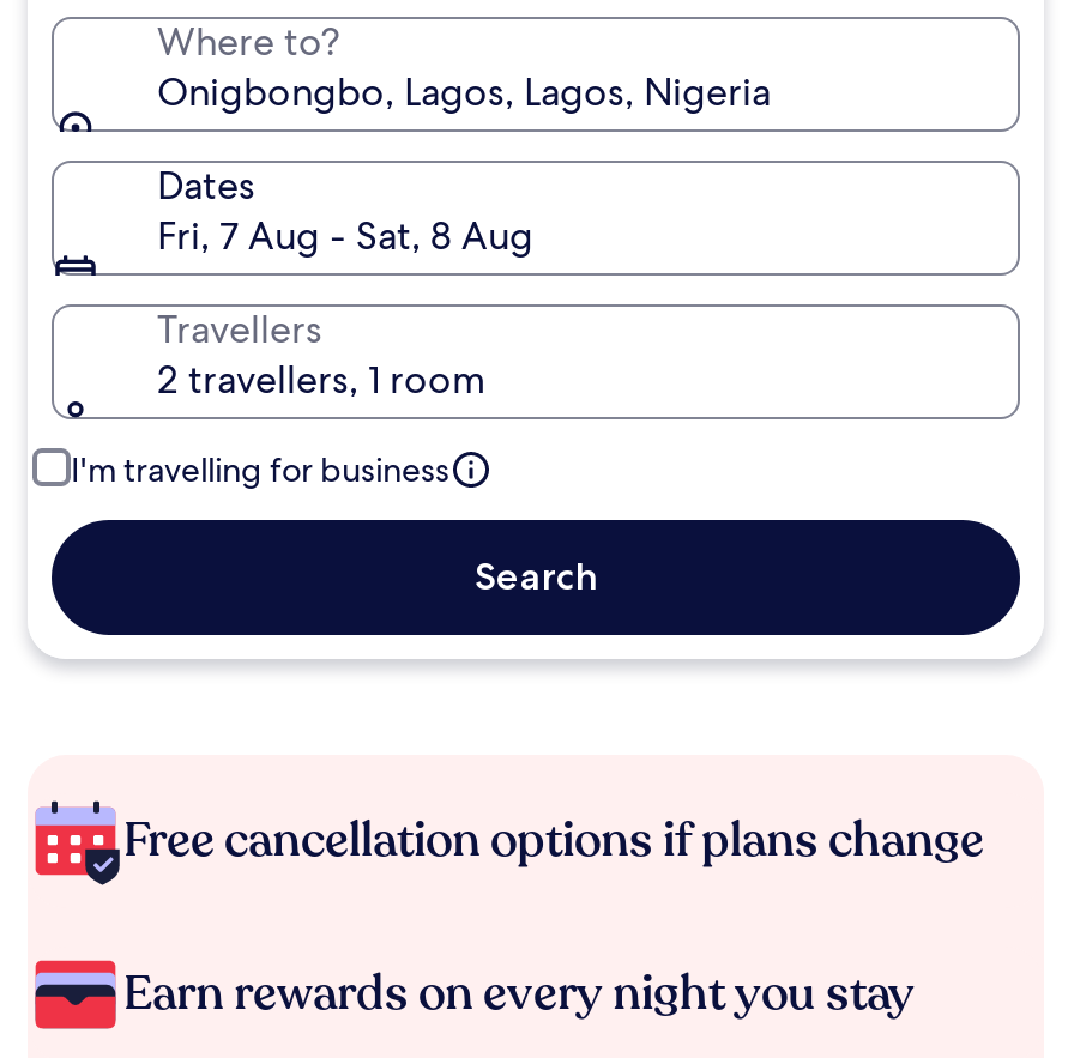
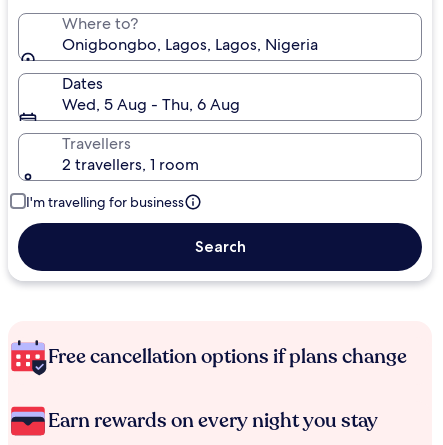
[157,211,533,261] Fri, 7 Aug - Sat, 8 Aug -> [62,94,240,115] Wed, 5 Aug - Thu, 6 Aug

